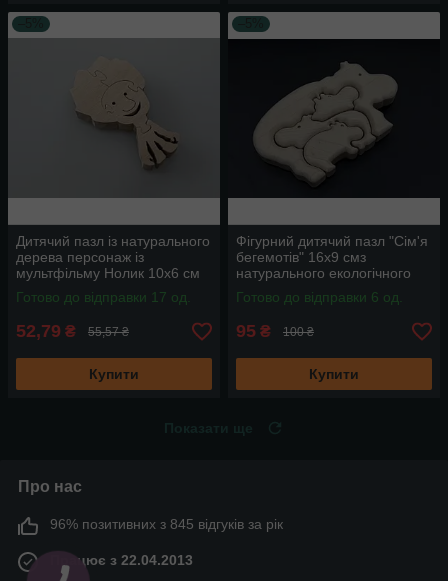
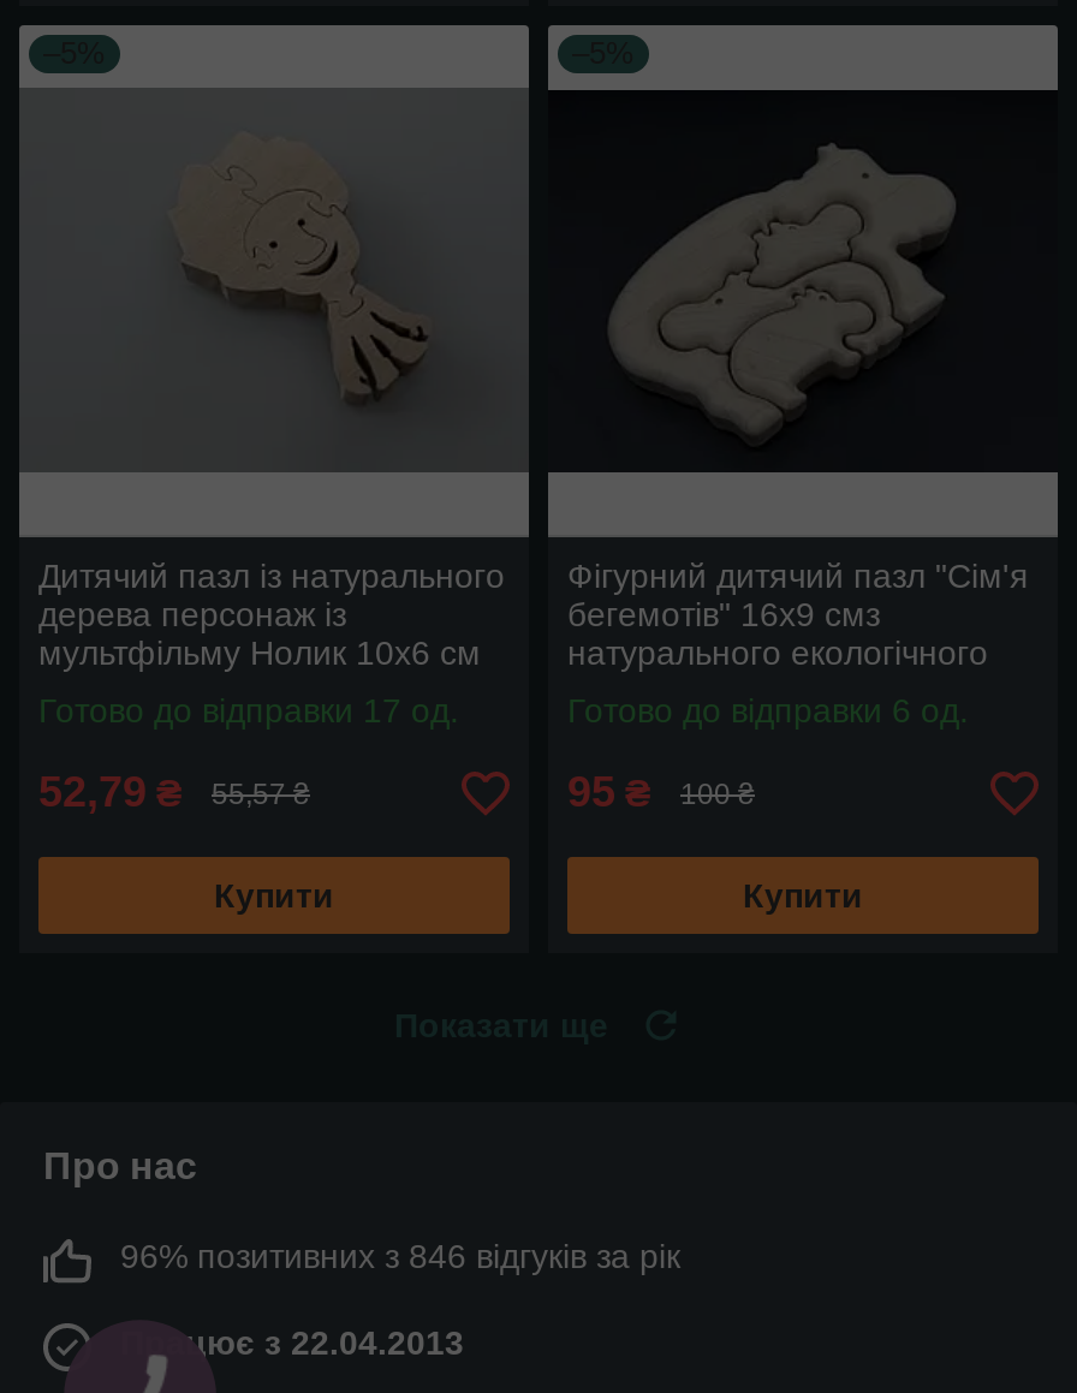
[50,516,283,532] 96% позитивних з 845 відгуків за рік -> [120,1237,680,1275] 96% позитивних з 846 відгуків за рік

